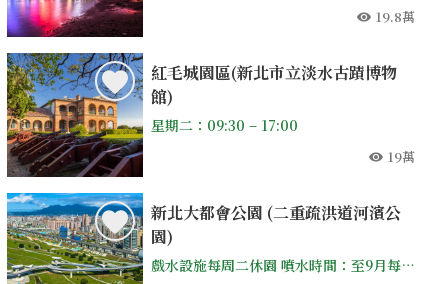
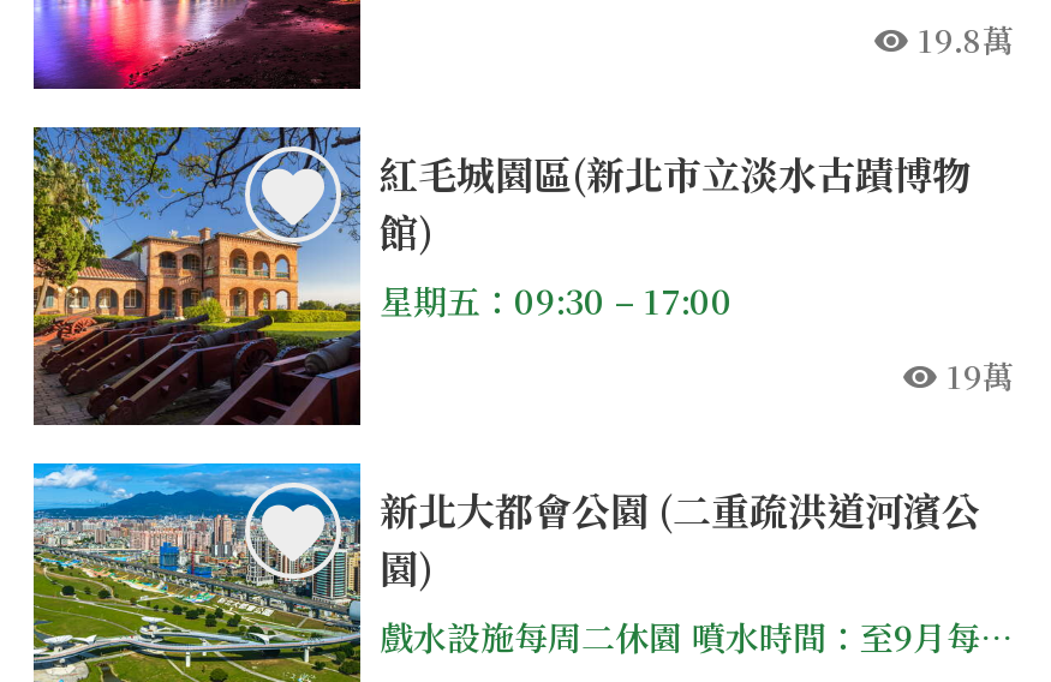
[151,115,298,135] 星期二：09:30 – 17:00 -> [380,276,733,324] 星期五：09:30 – 17:00

